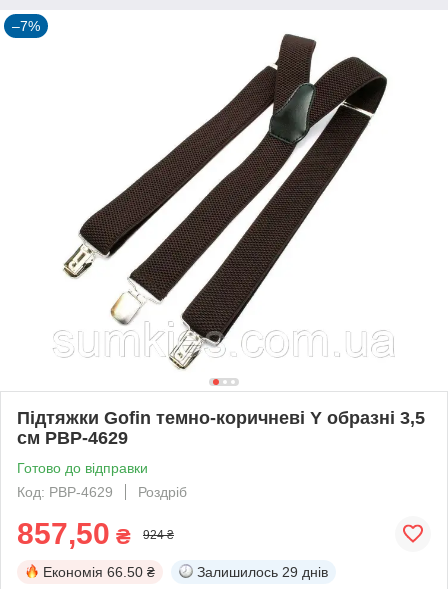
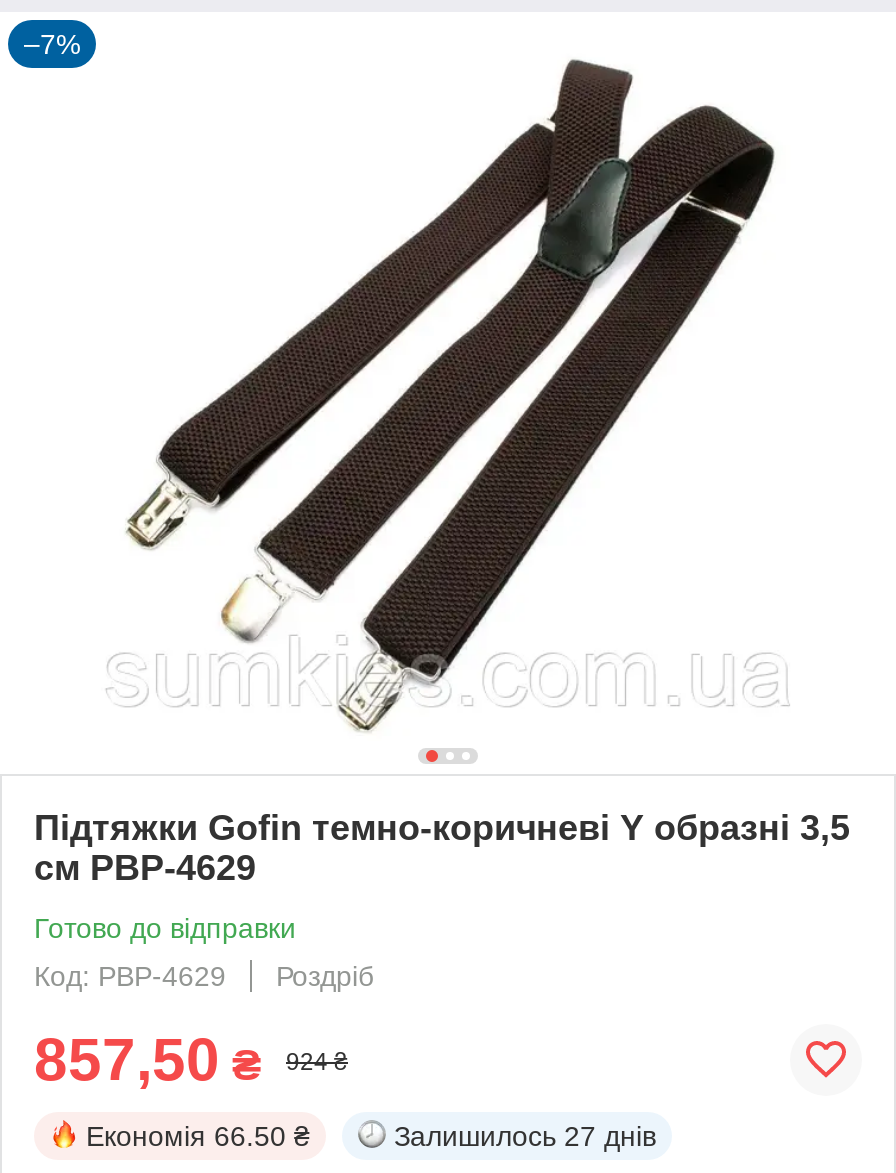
[197,564,328,580] Залишилось 29 днів -> [394,1120,656,1152] Залишилось 27 днів

